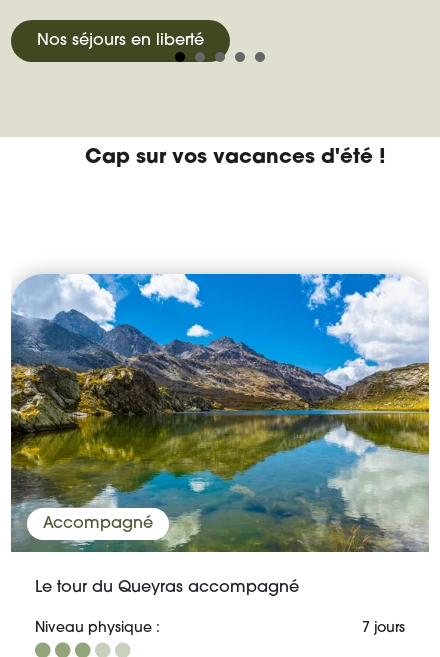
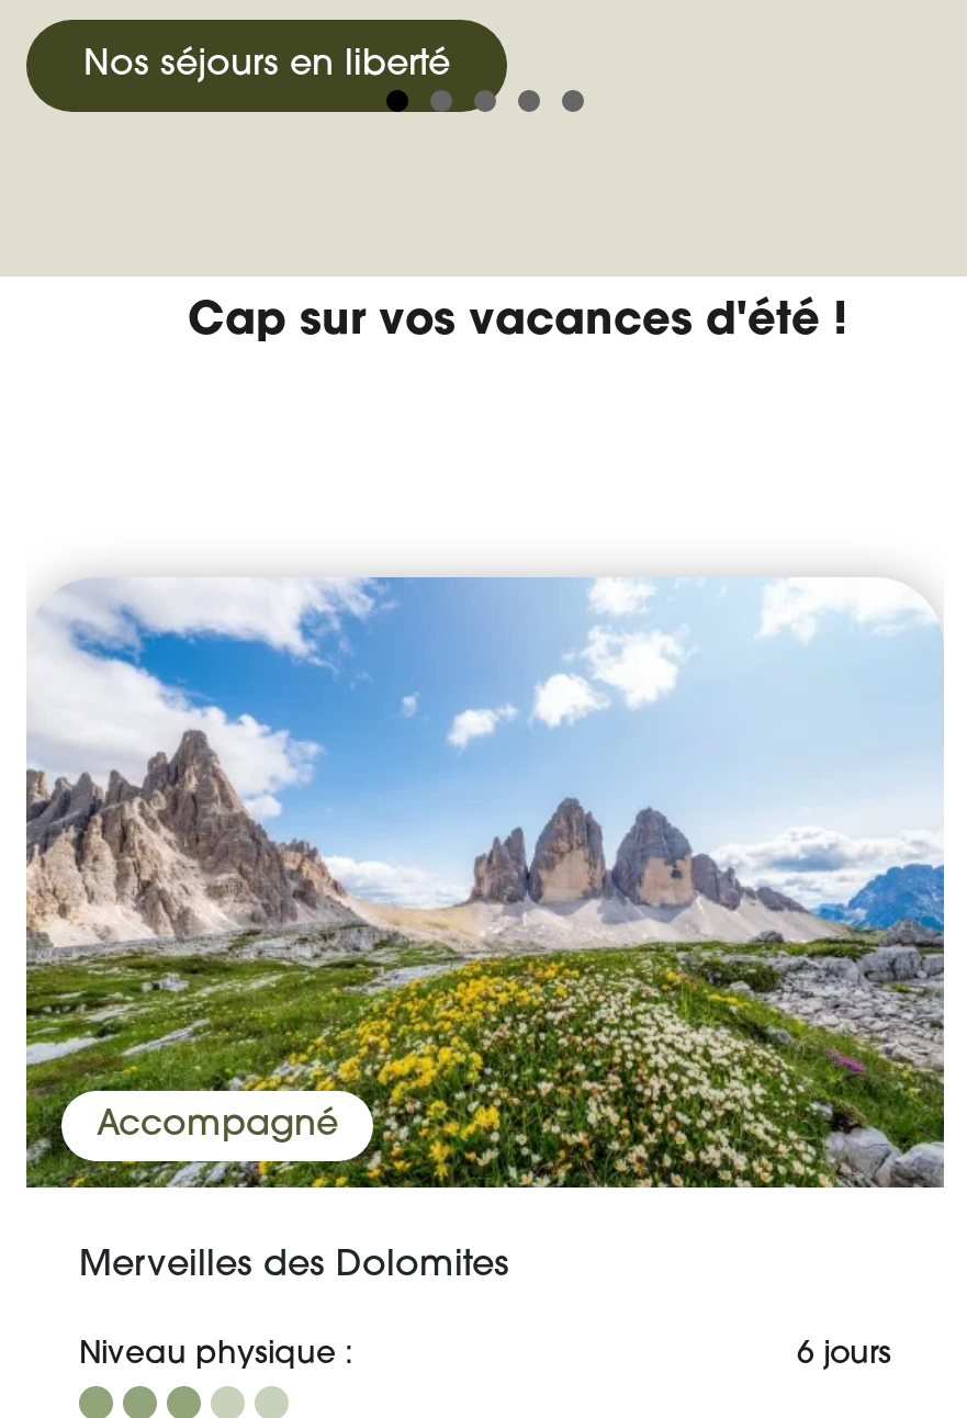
[10,273,430,596] [image] | Le tour du Queyras accompagné -> [24,575,946,1284] [image] | Merveilles des Dolomites
[362,621,405,636] 7 jours -> [797,1339,891,1372] 6 jours

